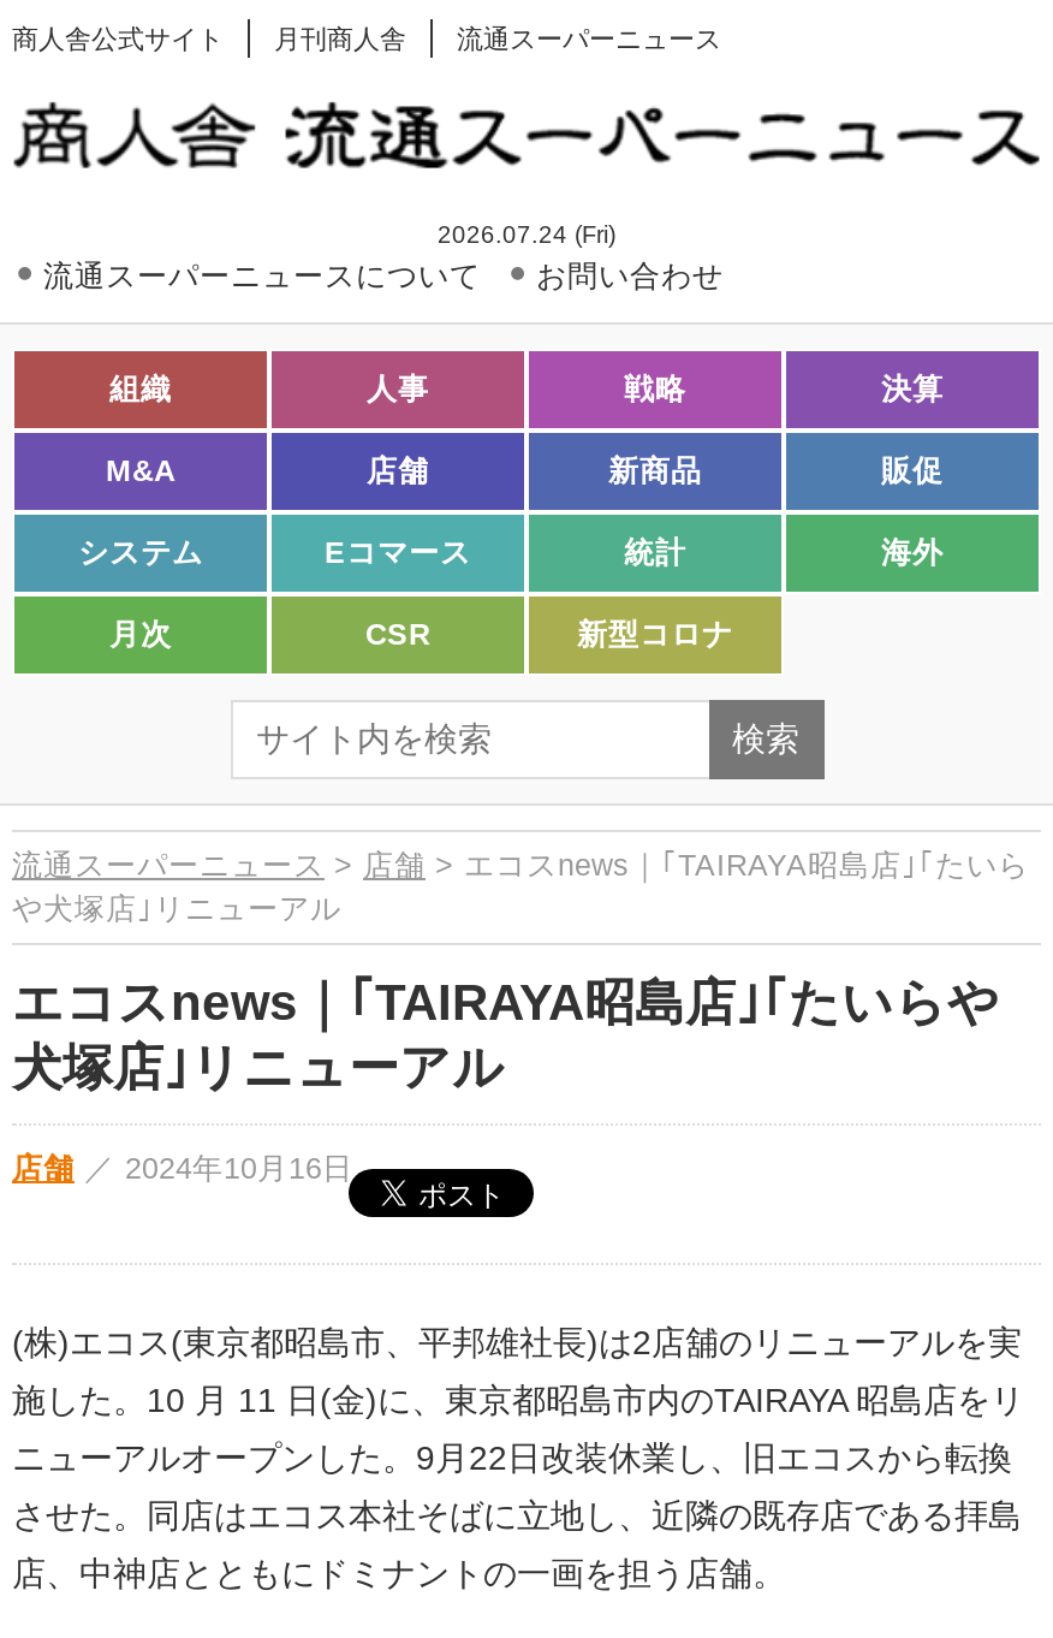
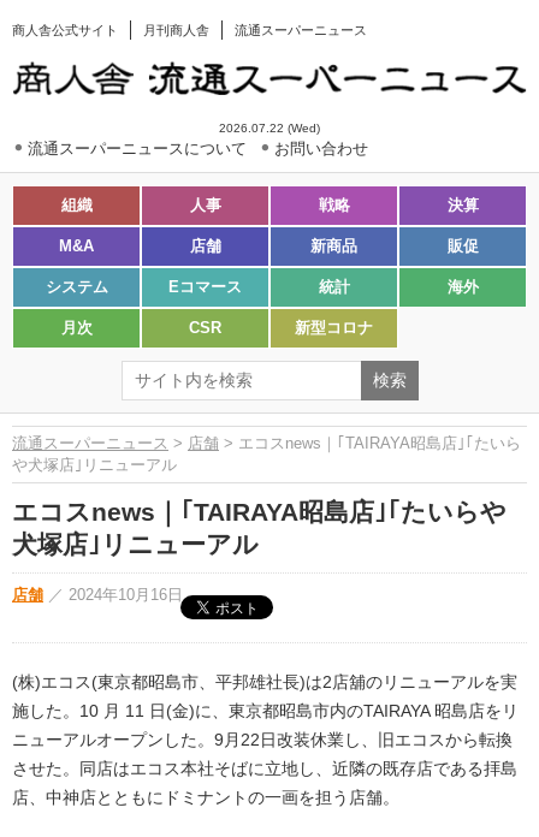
[438,222,615,248] 2026.07.24 (Fri) -> [219,122,320,135] 2026.07.22 (Wed)

